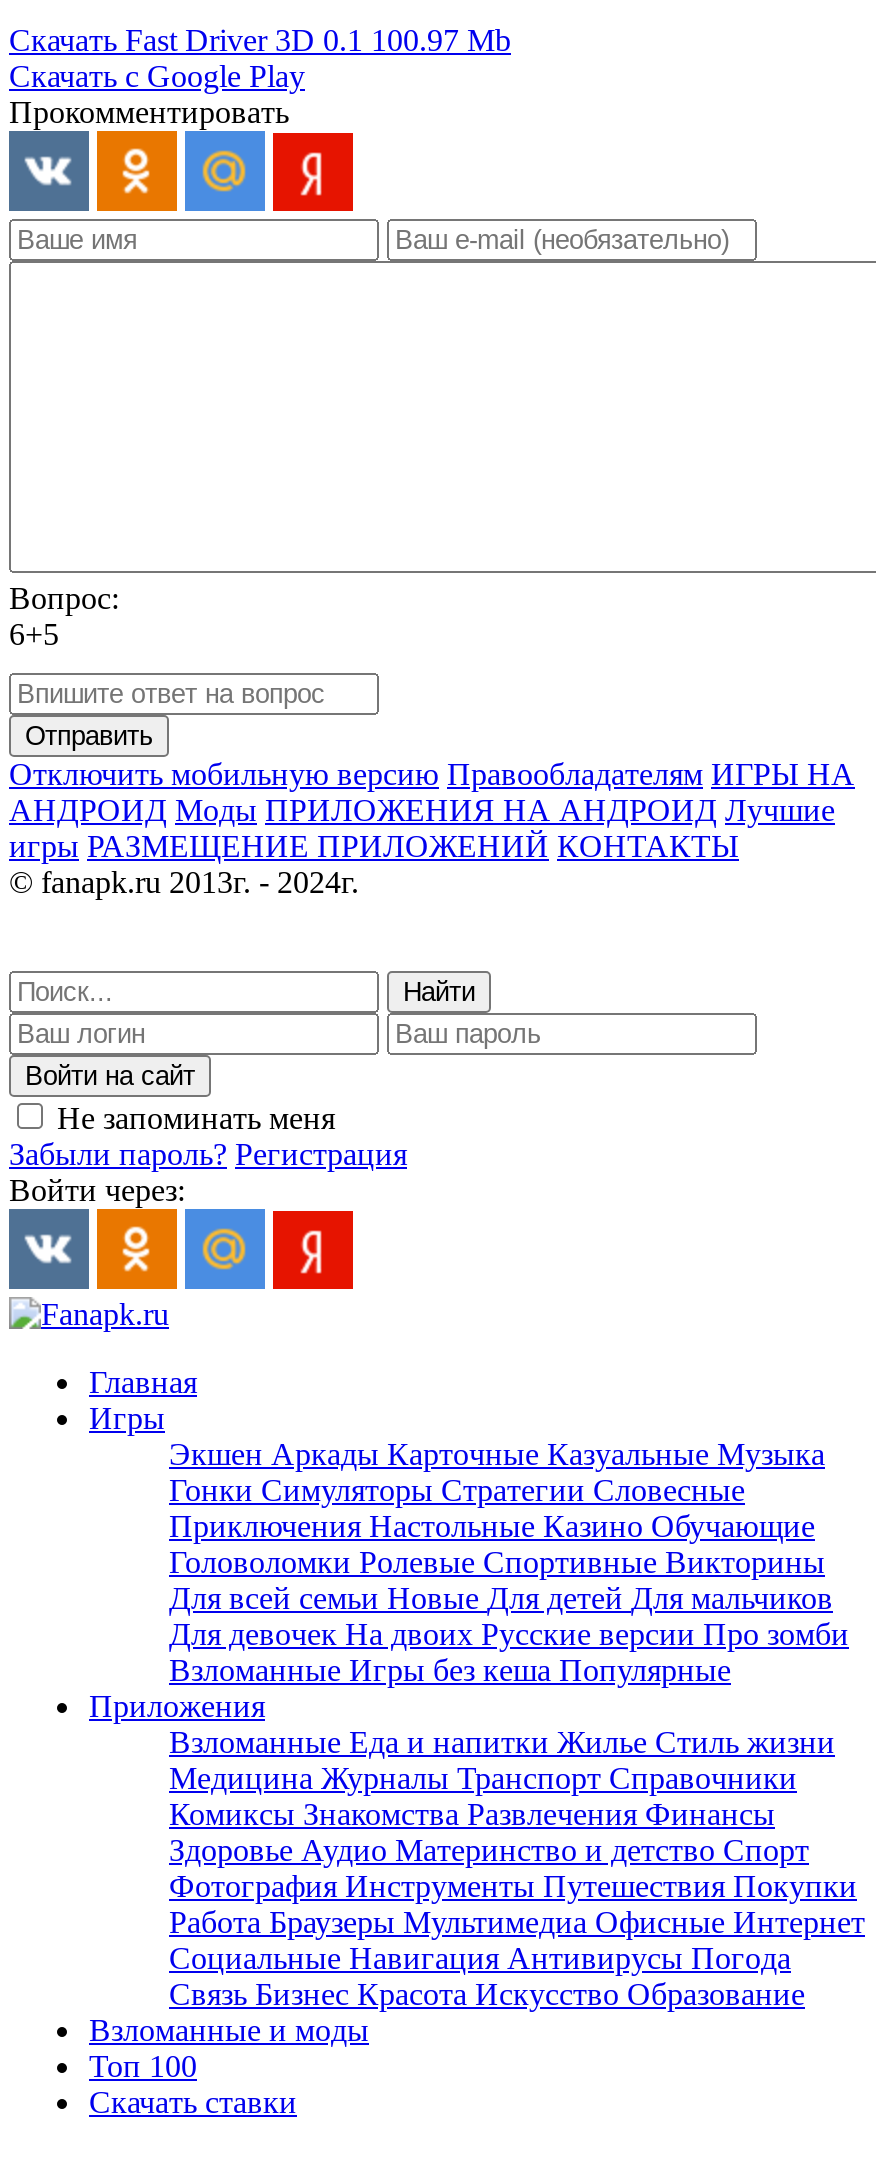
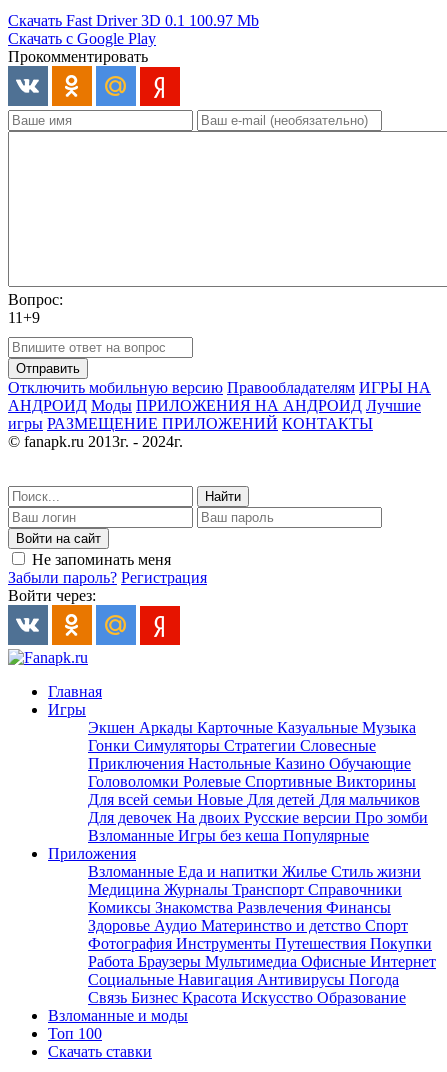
[9,617,59,651] 6+5 -> [8,309,40,326] 11+9

